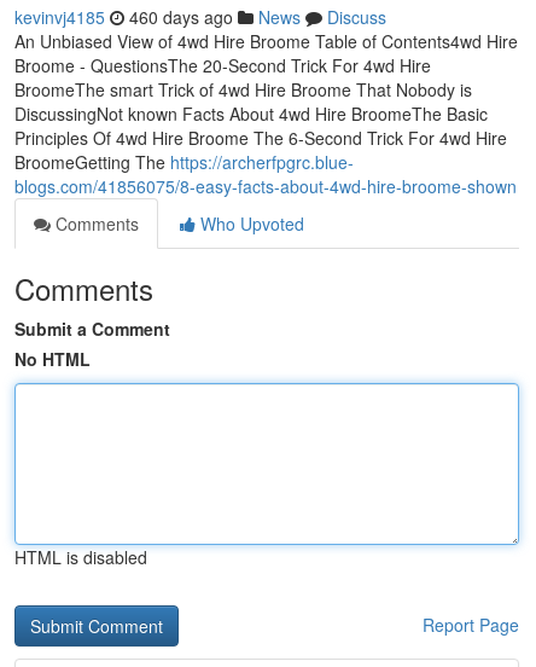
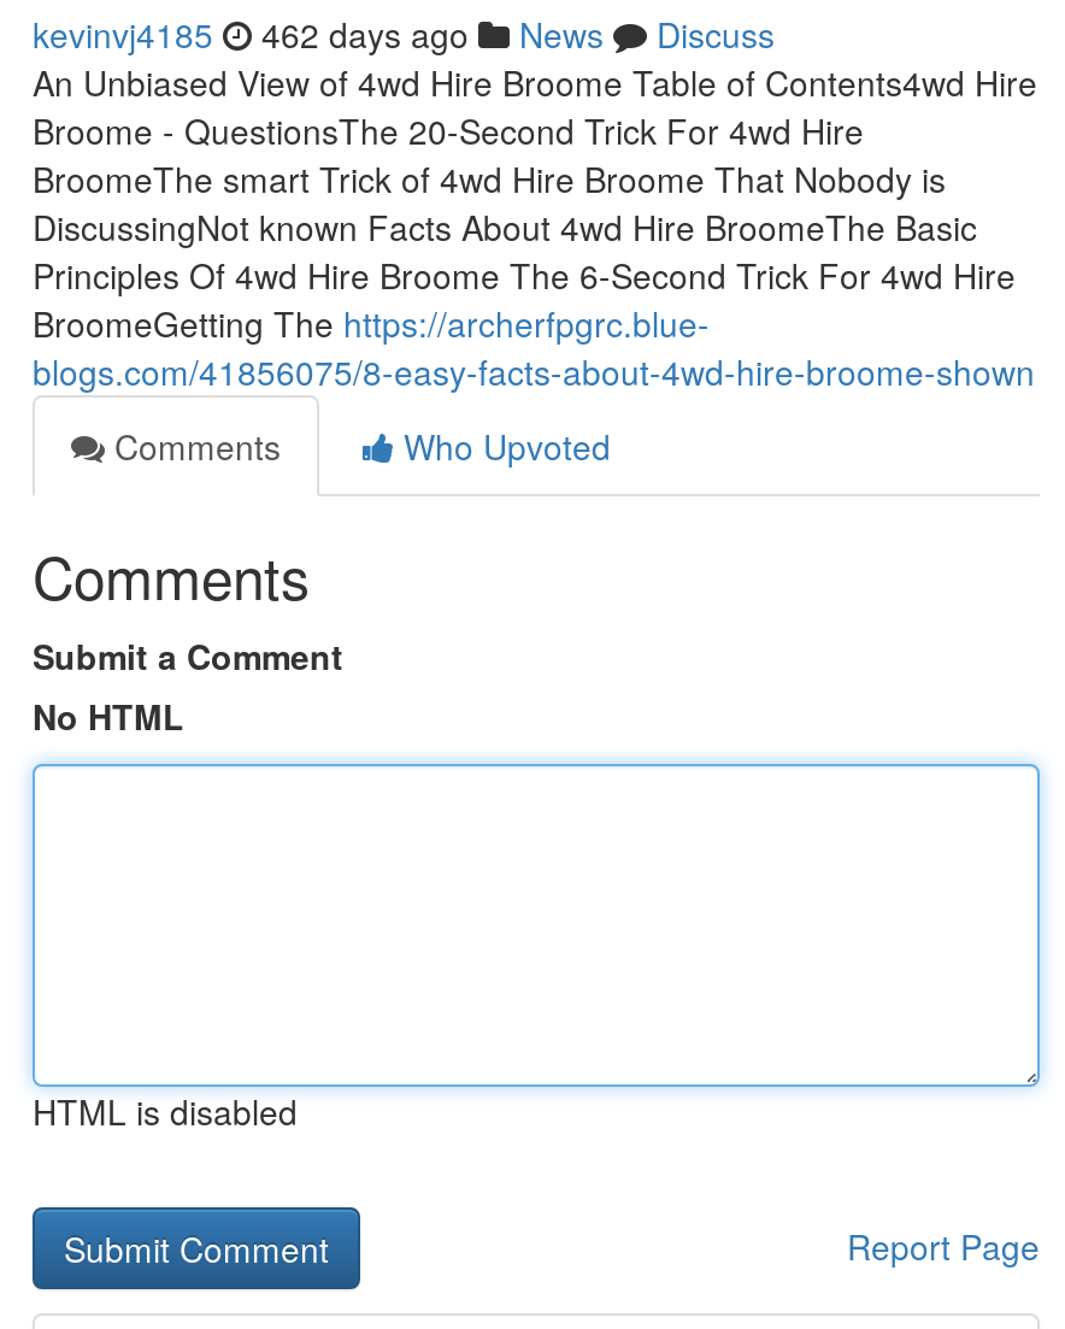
[14,5,386,29] kevinvj4185 460 days ago News Discuss -> [33,10,775,58] kevinvj4185 462 days ago News Discuss

